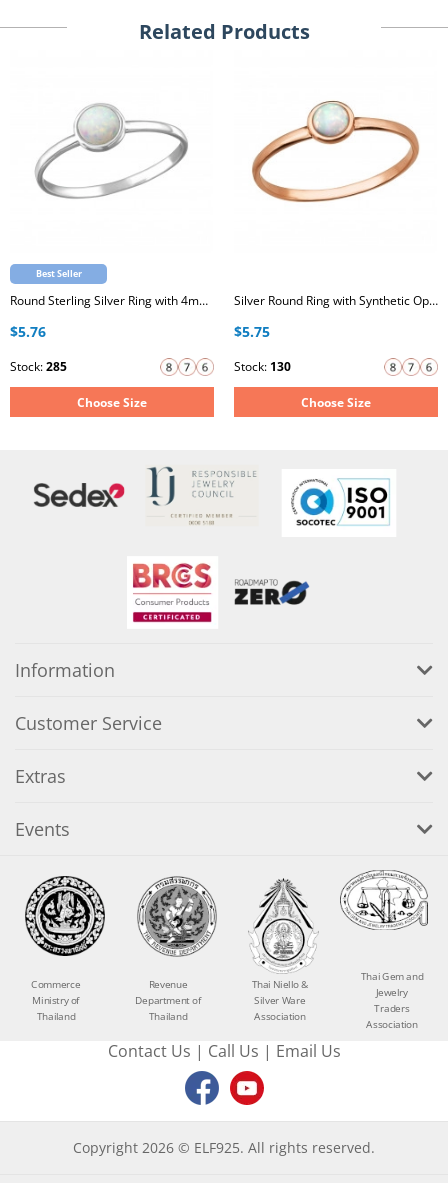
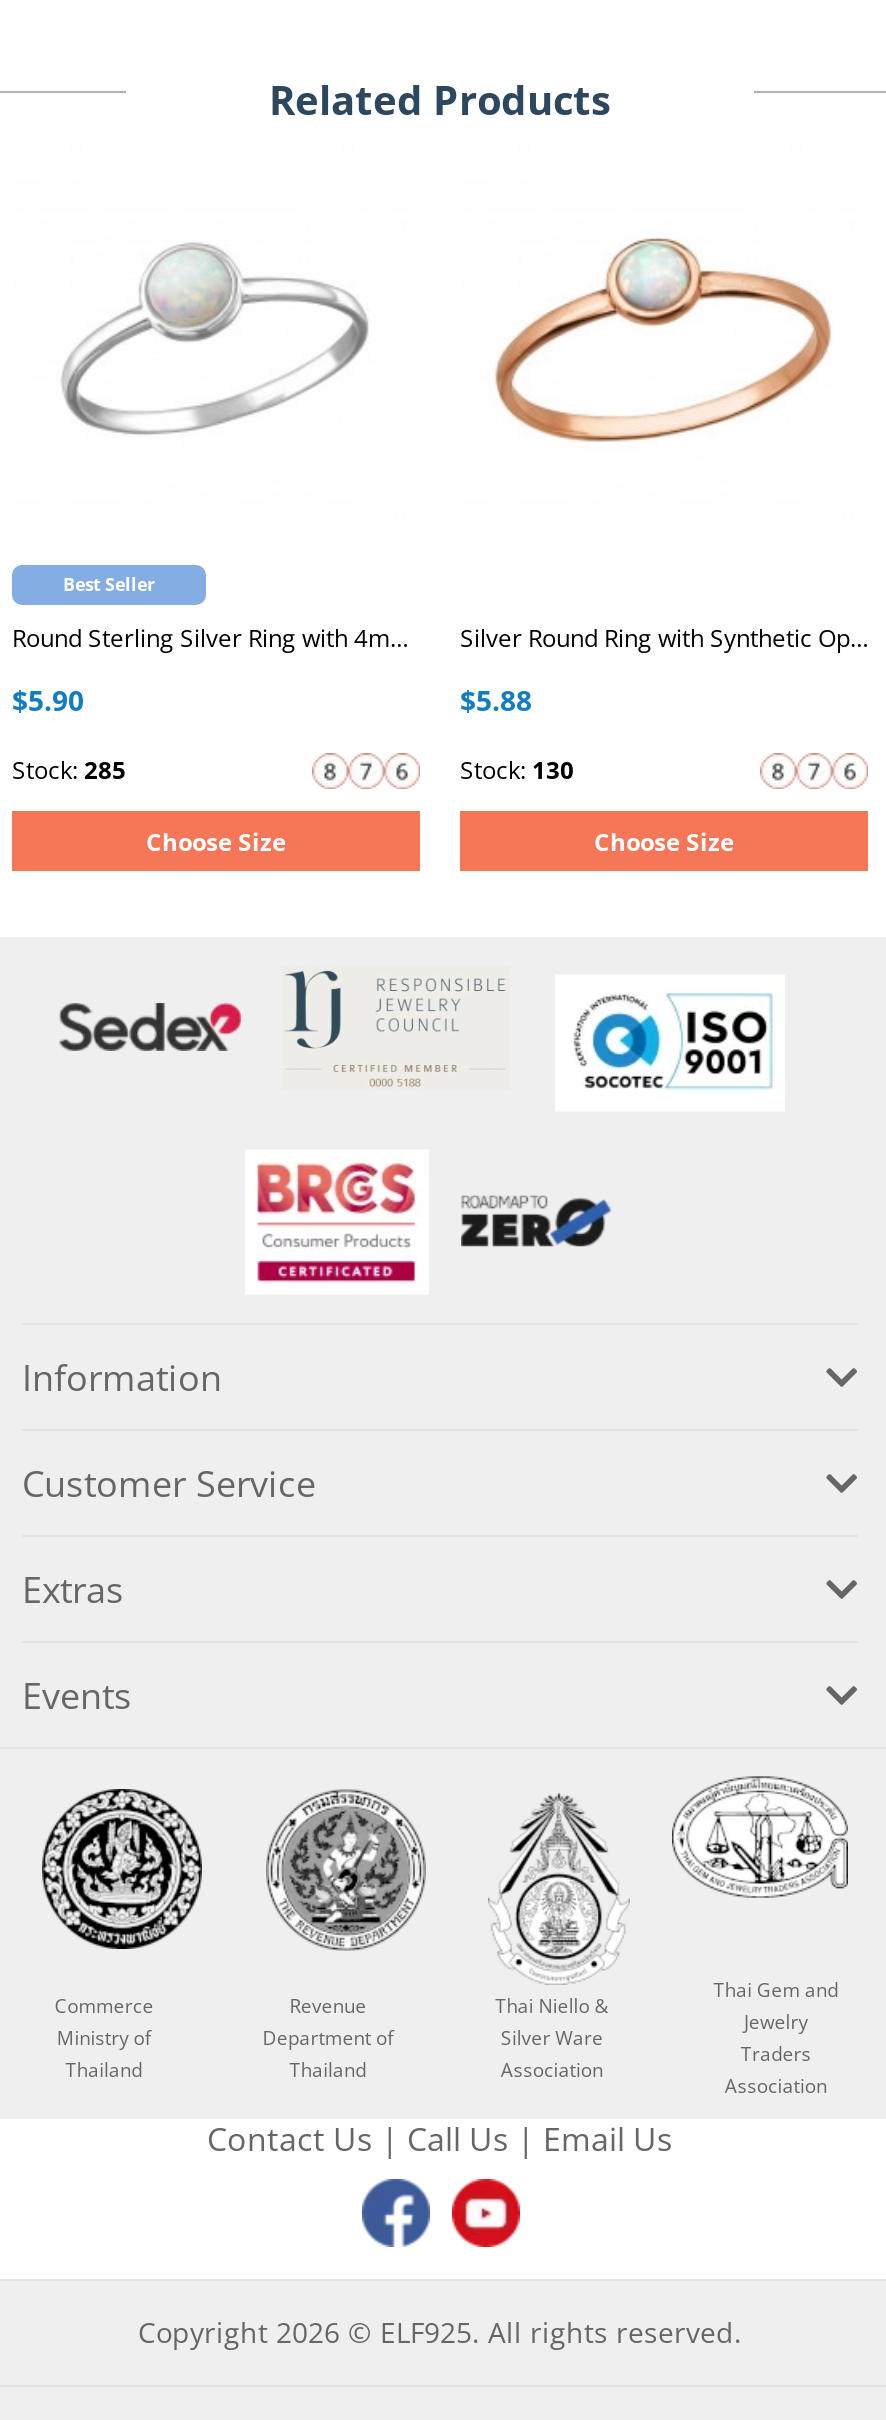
[10,322,46,341] $5.76 -> [12,681,84,719] $5.90
[234,322,270,341] $5.75 -> [460,681,532,719] $5.88

